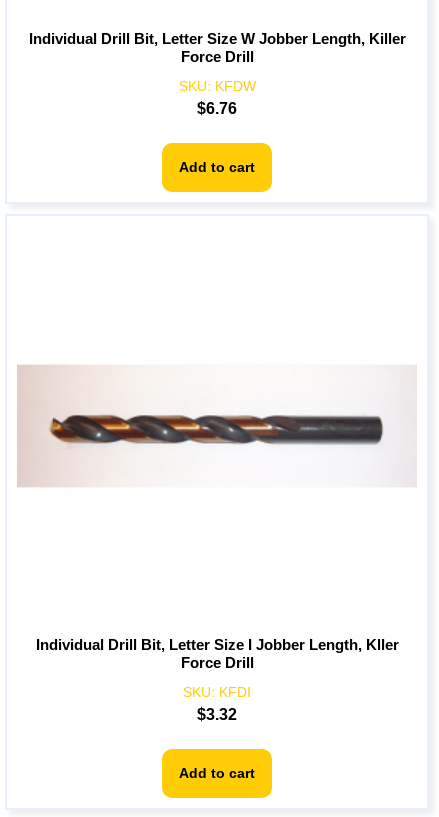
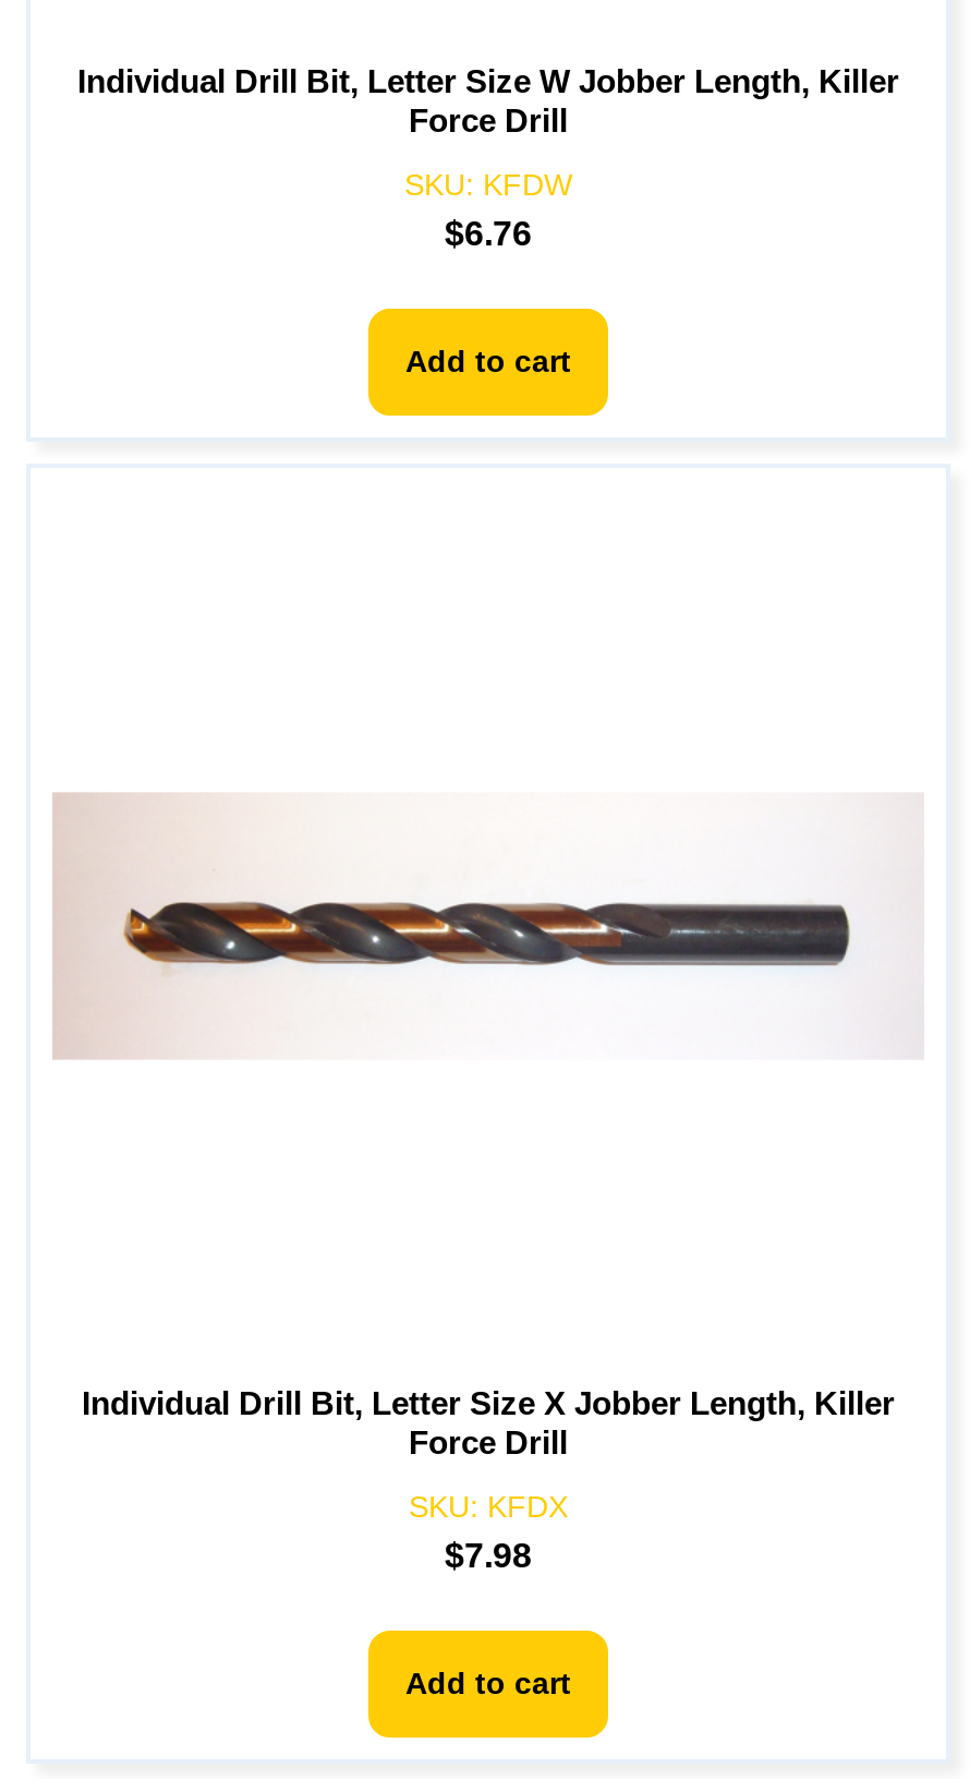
[35,636,398,653] Individual Drill Bit, Letter Size I Jobber Length, Kller -> [82,1384,895,1421] Individual Drill Bit, Letter Size X Jobber Length, Killer
[183,684,251,700] SKU: KFDI -> [409,1489,568,1524] SKU: KFDX
[197,706,237,723] $3.32 -> [445,1537,532,1574] $7.98

